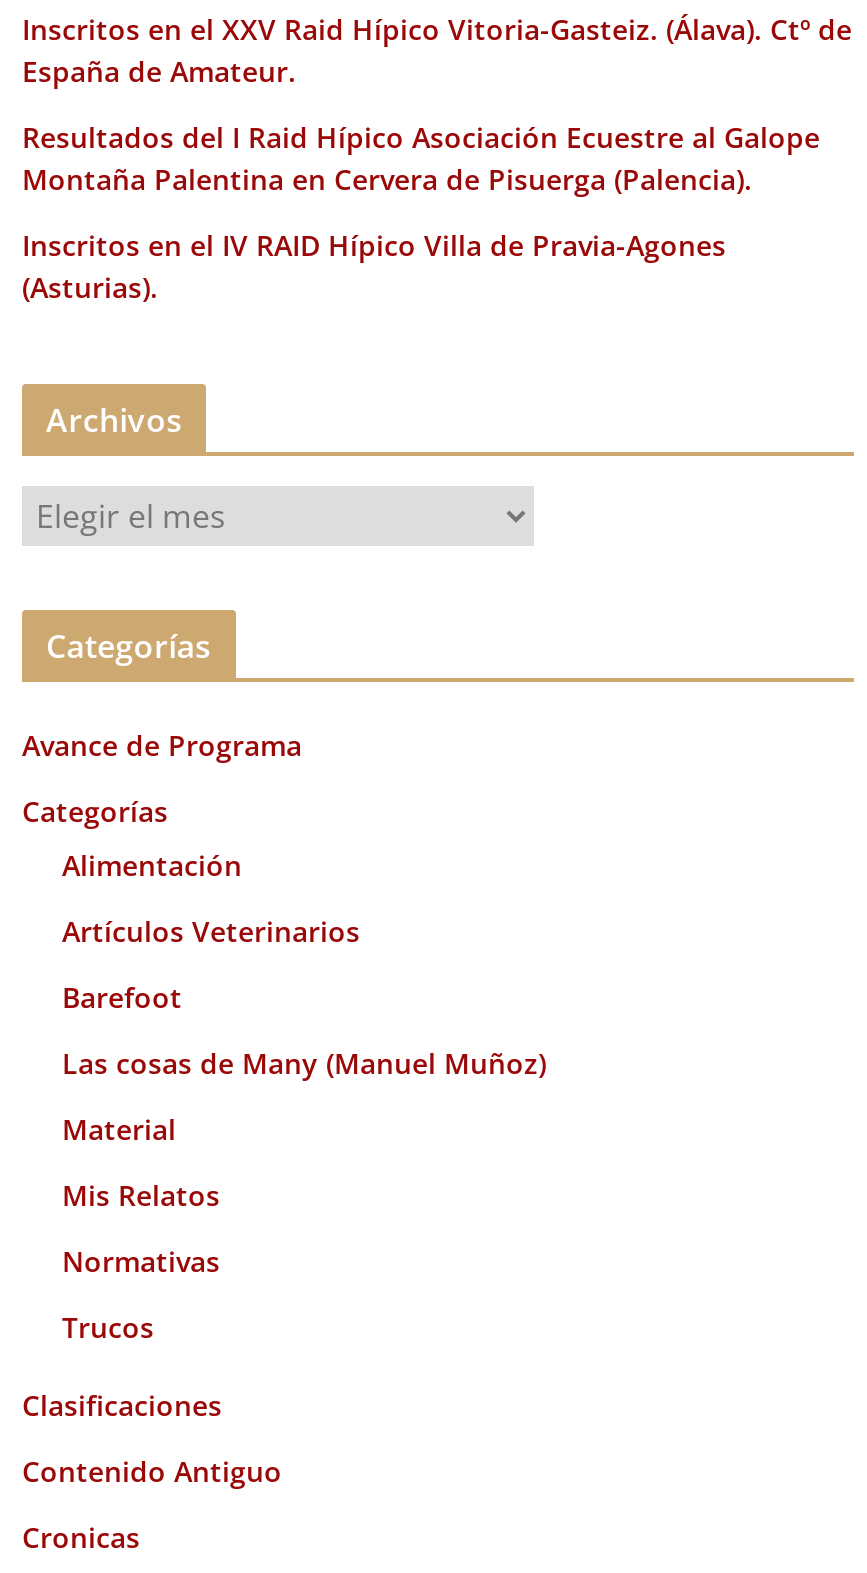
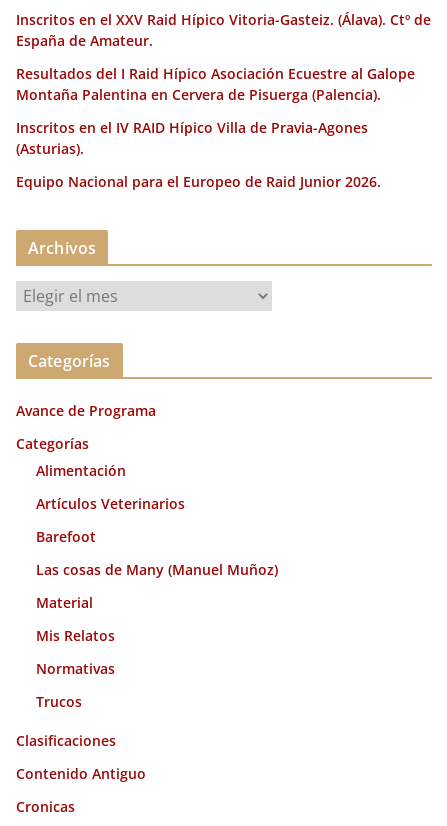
none -> [16,172,381,191] Equipo Nacional para el Europeo de Raid Junior 2026.

